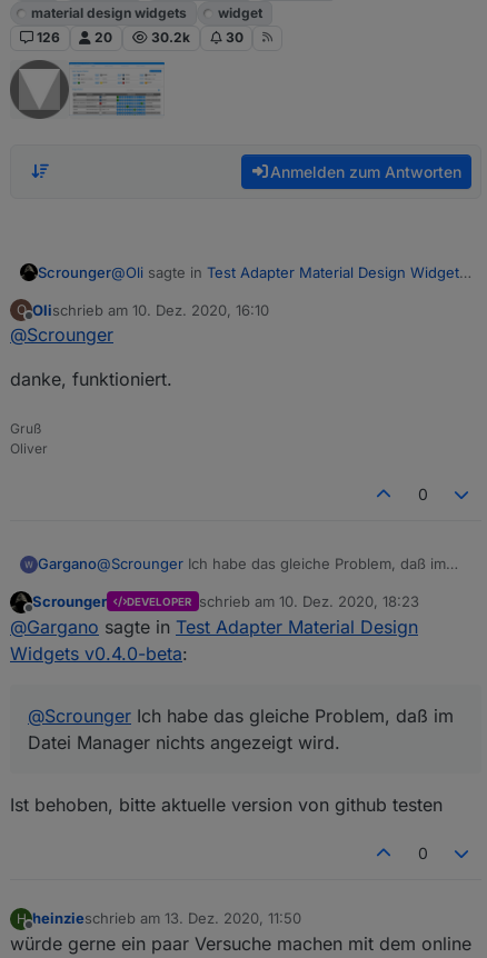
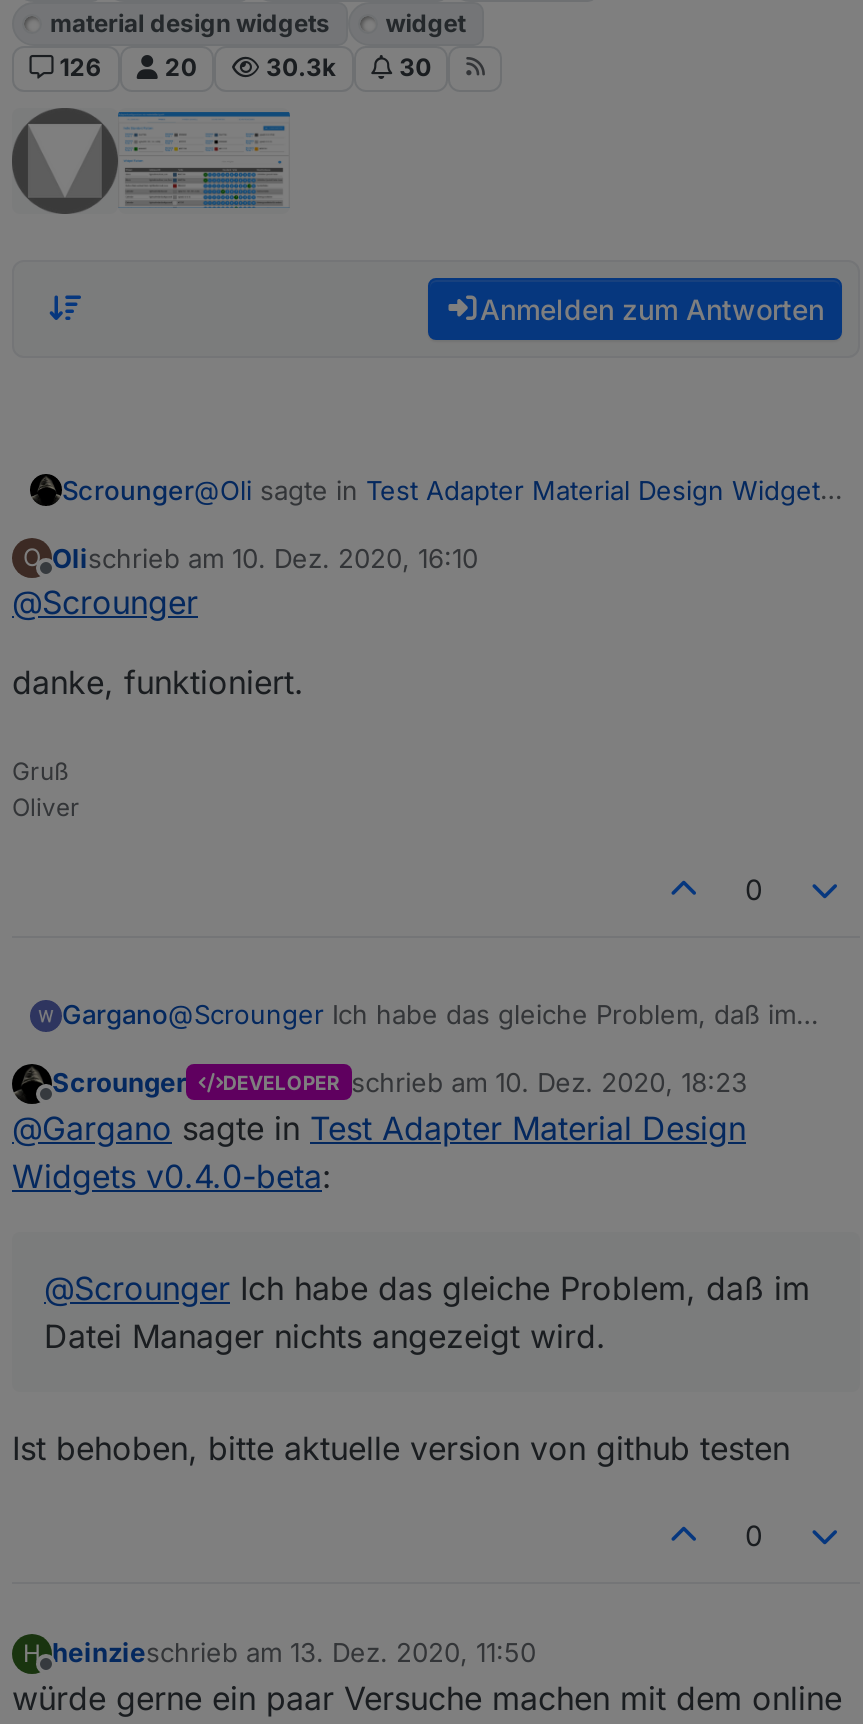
[151,29,190,46] 30.2k -> [266,53,336,83] 30.3k

